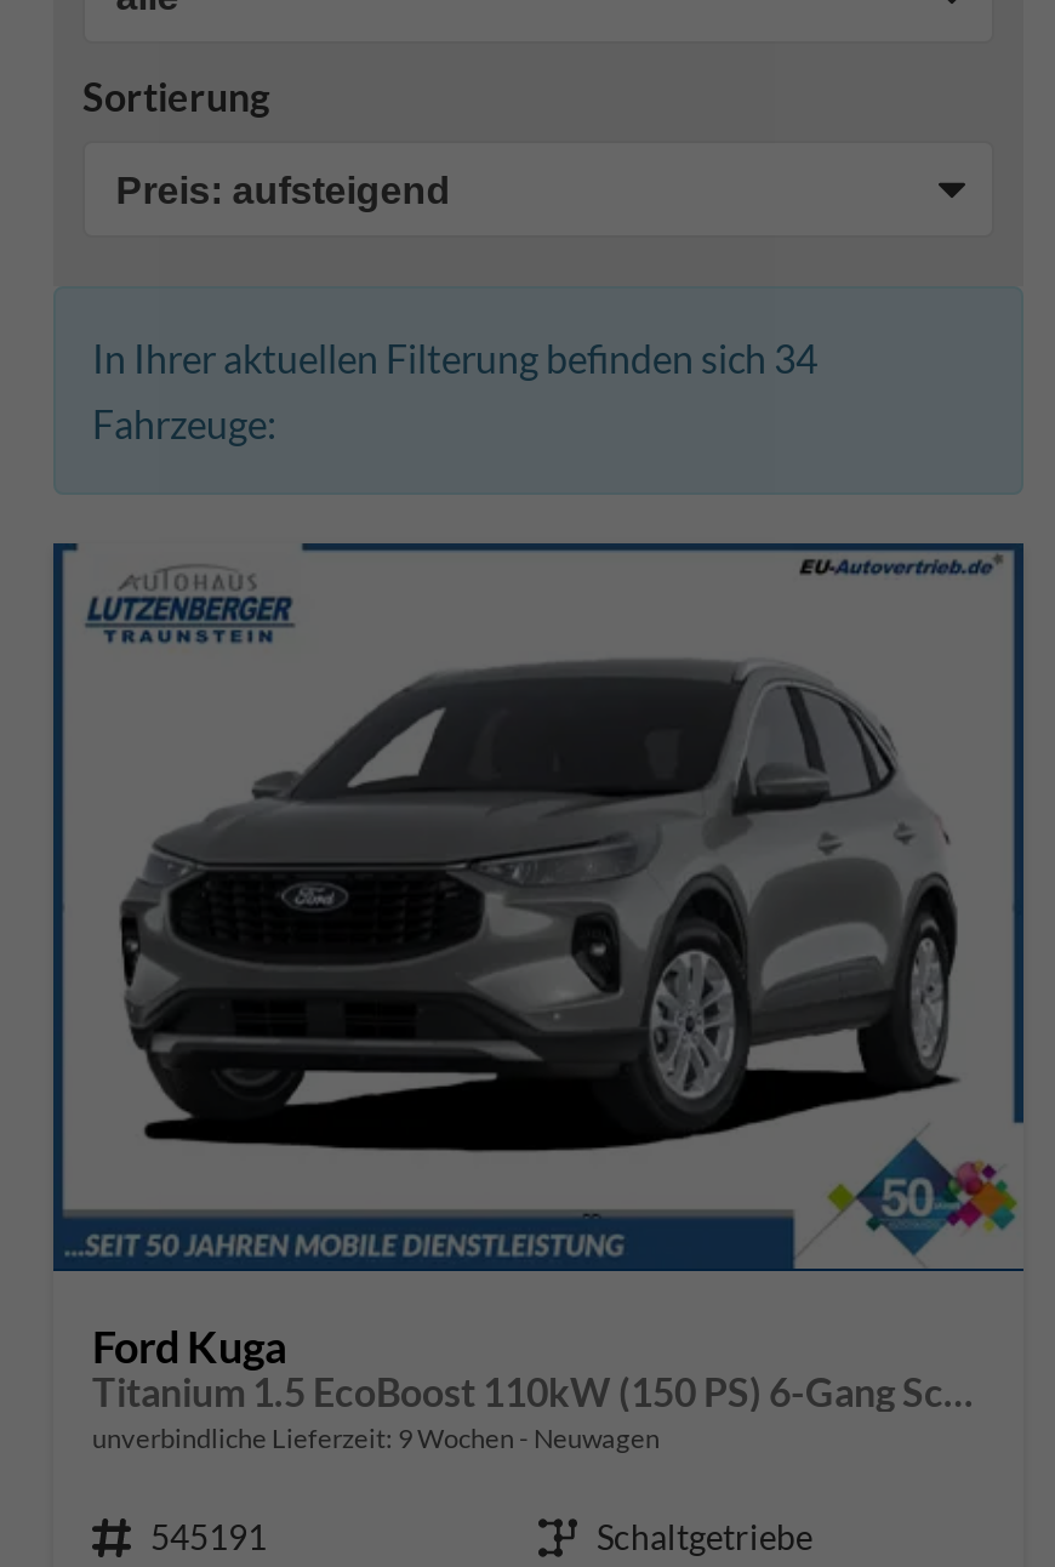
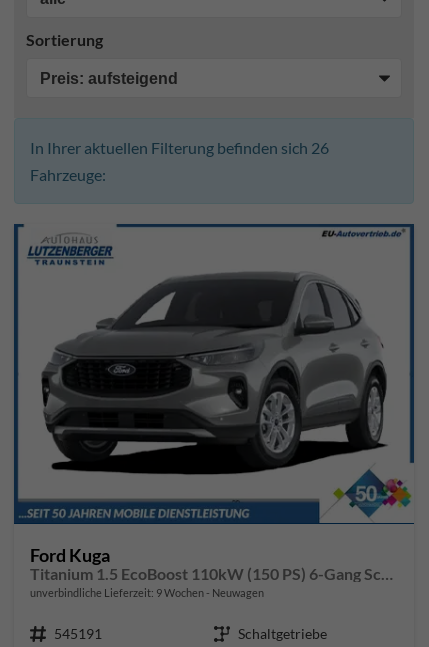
[92,334,817,380] In Ihrer aktuellen Filterung befinden sich 34 -> [30,138,329,157] In Ihrer aktuellen Filterung befinden sich 26

